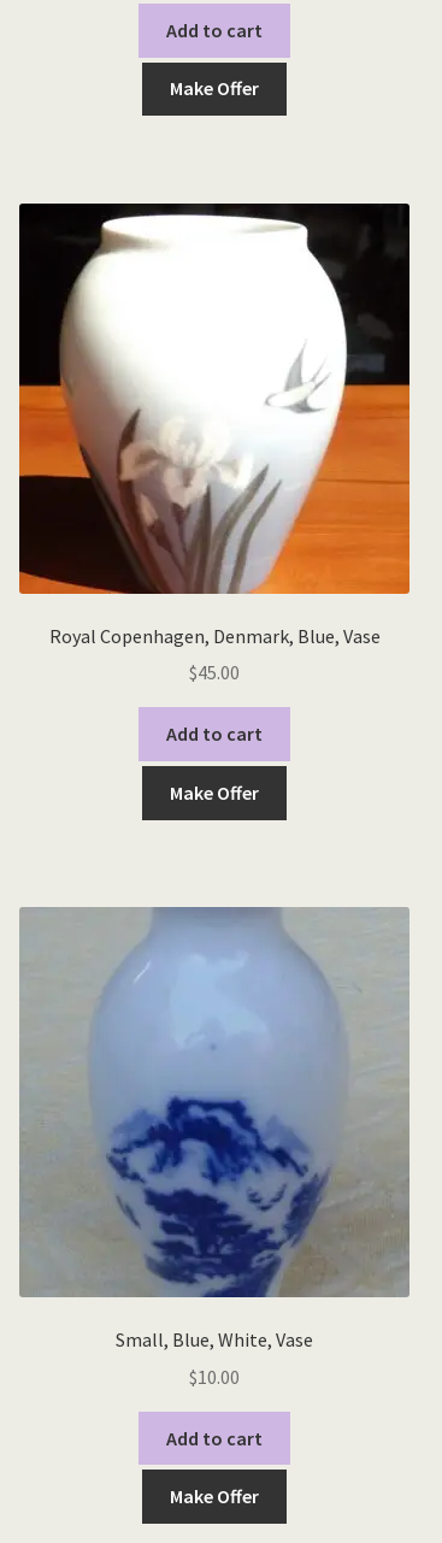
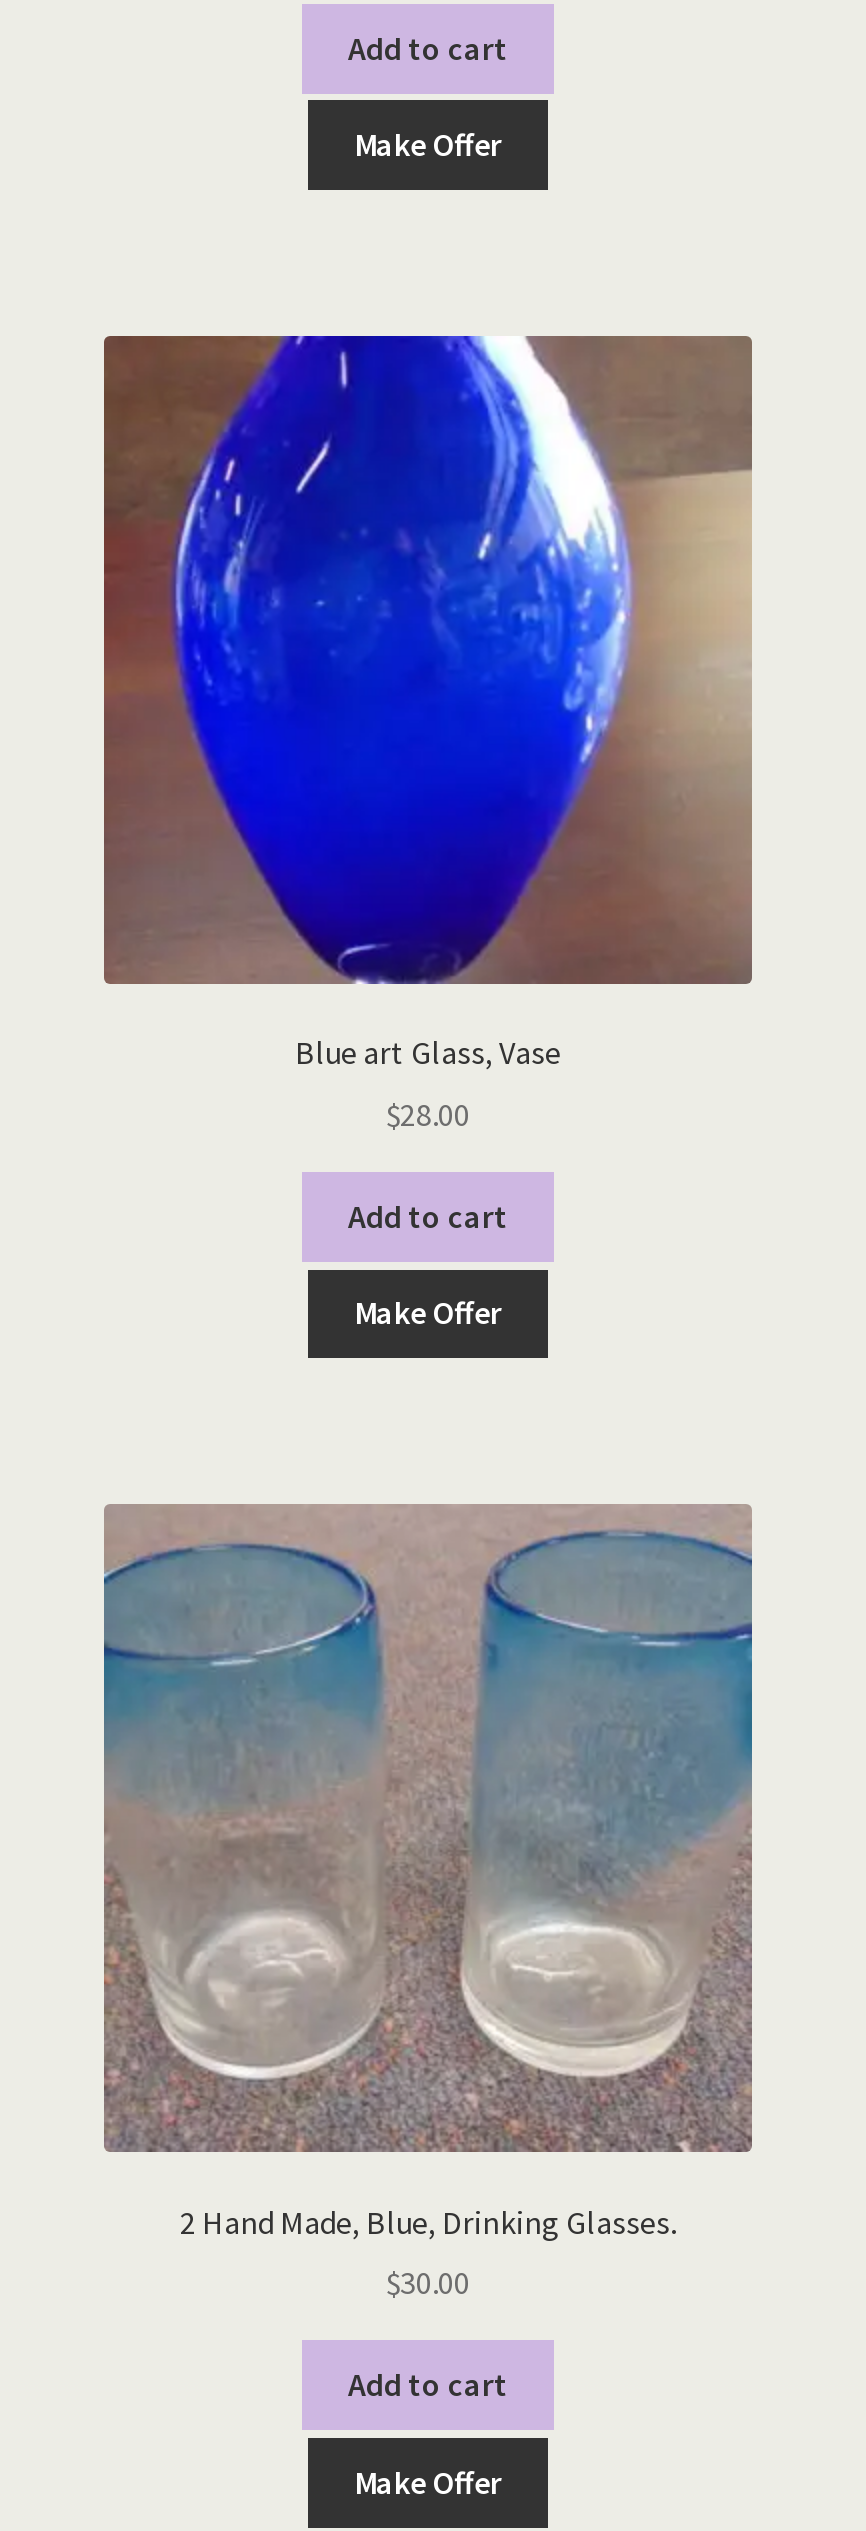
[18,202,411,648] [image] | Royal Copenhagen, Denmark, Blue, Vase -> [102,334,754,1073] [image] | Blue art Glass, Vase
[189,660,240,685] $45.00 -> [386,1095,470,1135] $28.00
[19,907,408,1351] [image] | Small, Blue, White, Vase -> [104,1504,752,2242] [image] | 2 Hand Made, Blue, Drinking Glasses.
[189,1364,240,1388] $10.00 -> [386,2263,470,2303] $30.00

